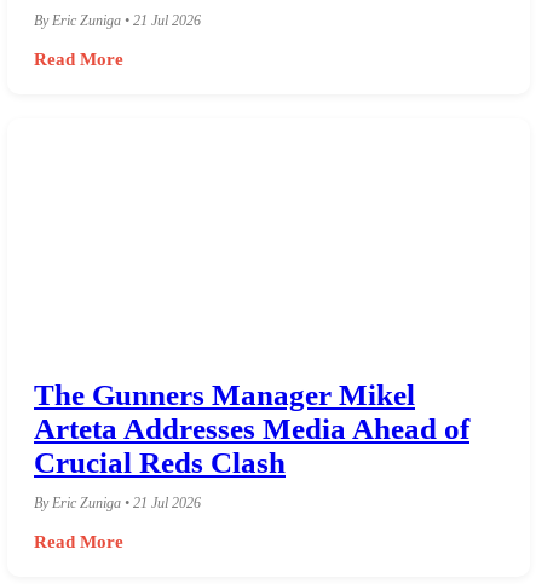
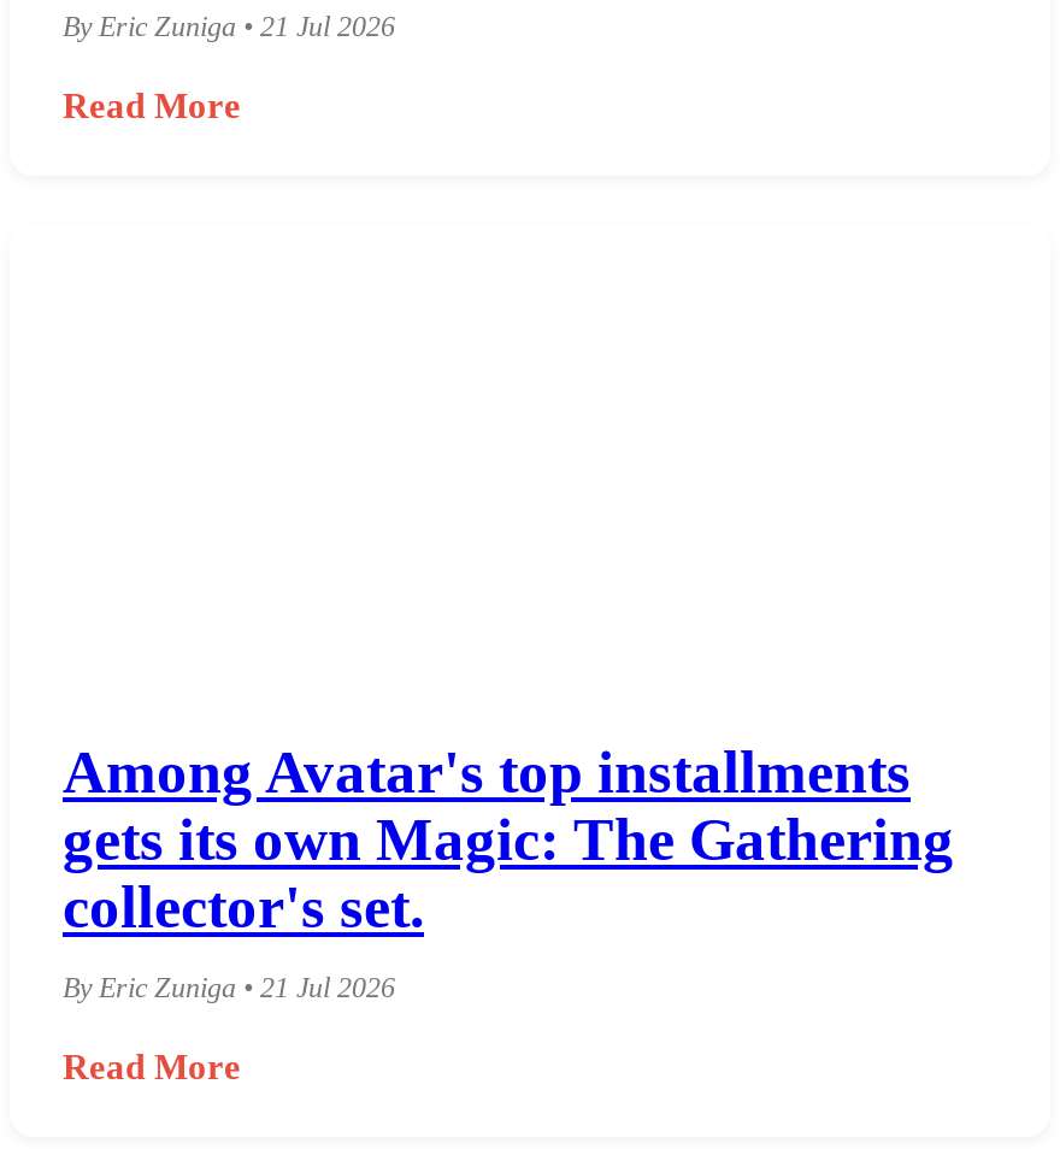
[34,378,469,478] The Gunners Manager Mikel | Arteta Addresses Media Ahead of | Crucial Reds Clash -> [63,741,954,941] Among Avatar's top installments | gets its own Magic: The Gathering | collector's set.

